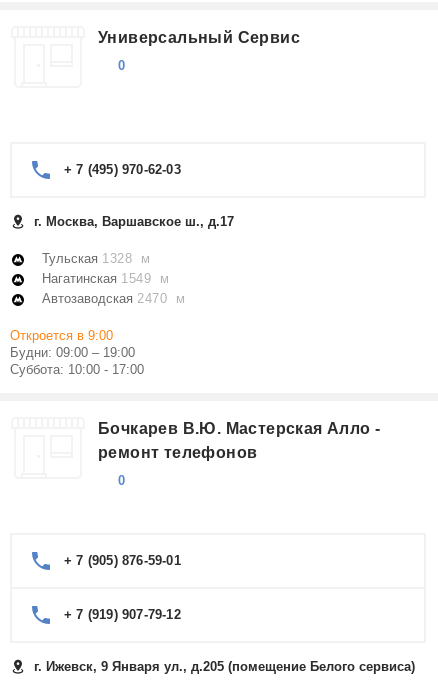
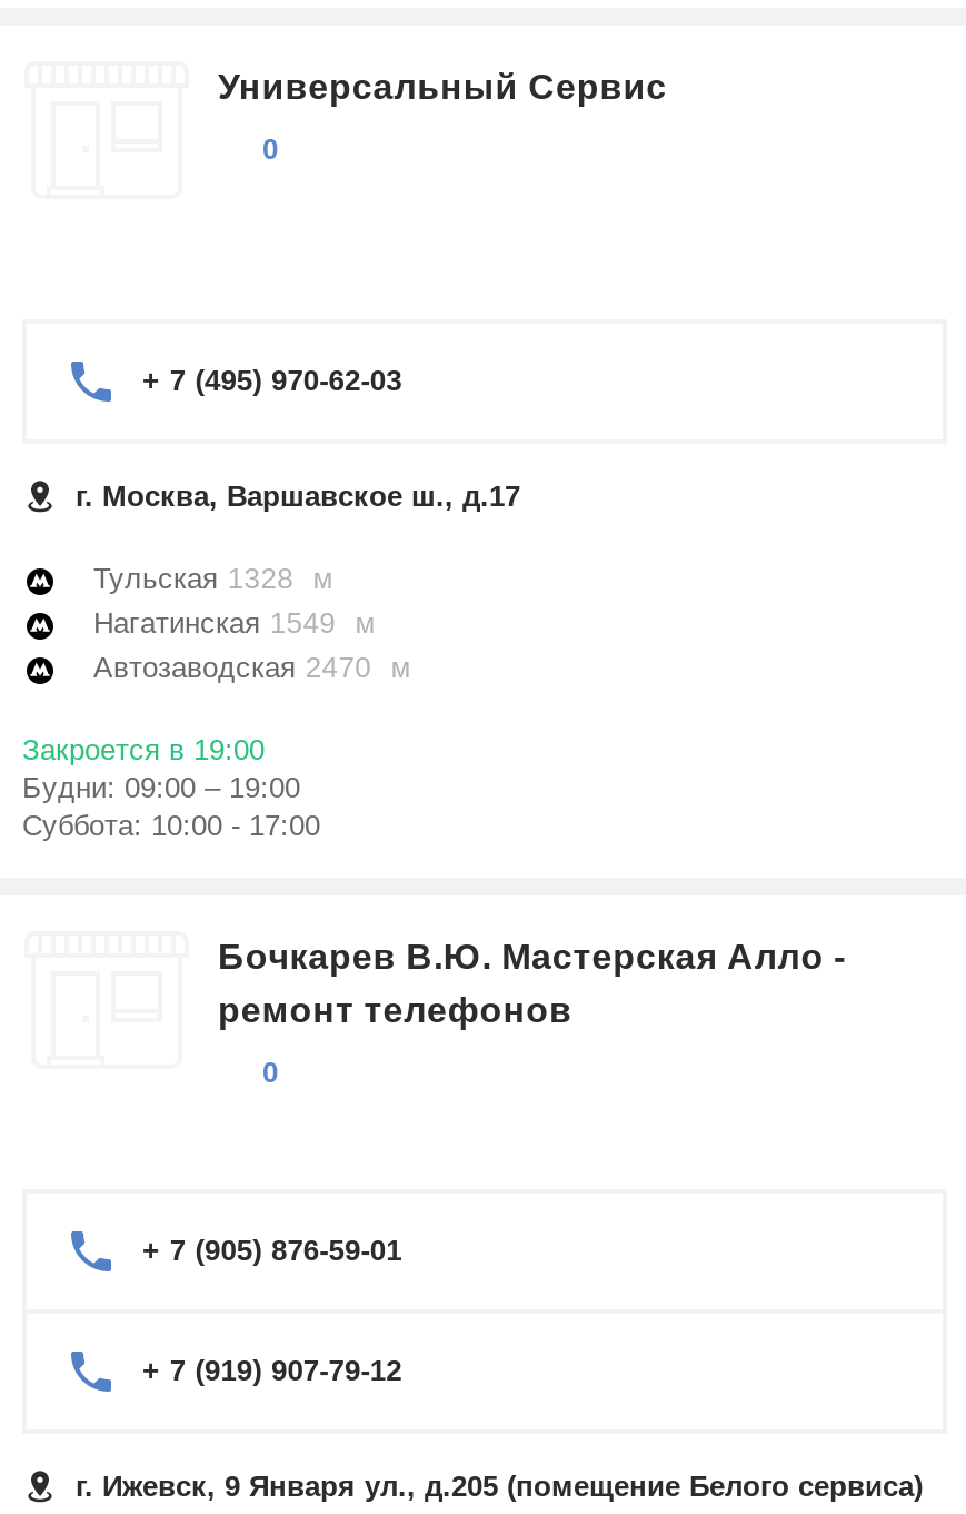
[10,328,113,343] Откроется в 9:00 -> [22,733,265,766] Закроется в 19:00

